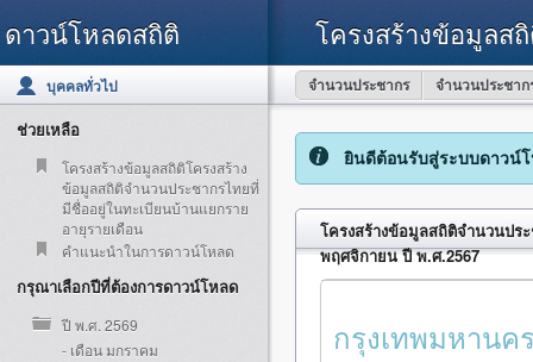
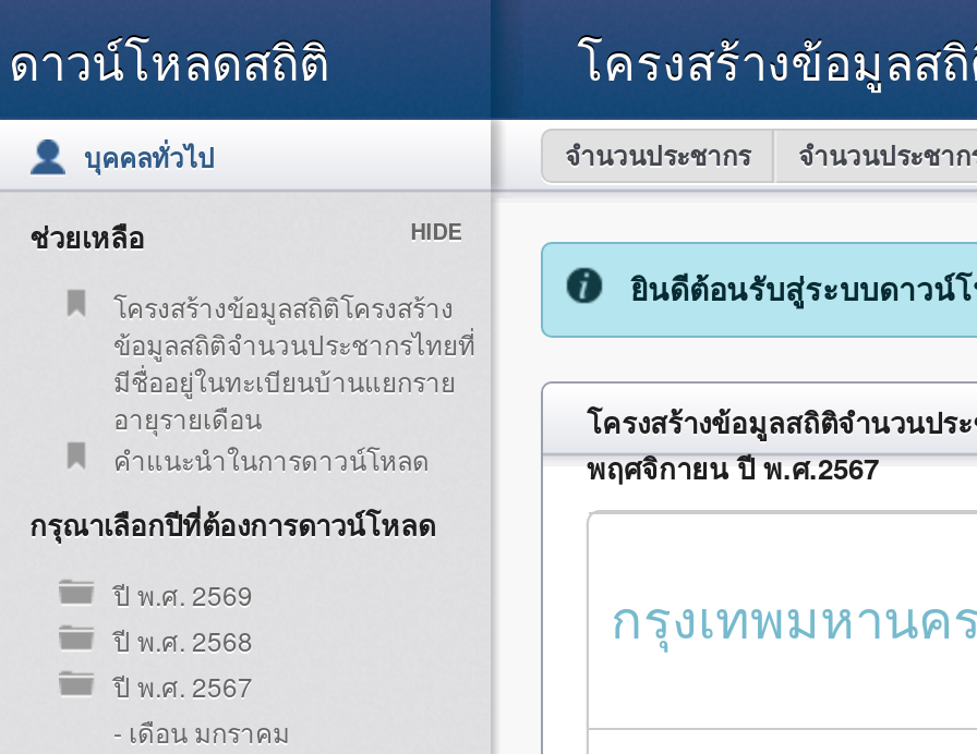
none -> [411,216,463,246] HIDE
none -> [113,621,253,704] ปี พ.ศ. 2568 | ปี พ.ศ. 2567

